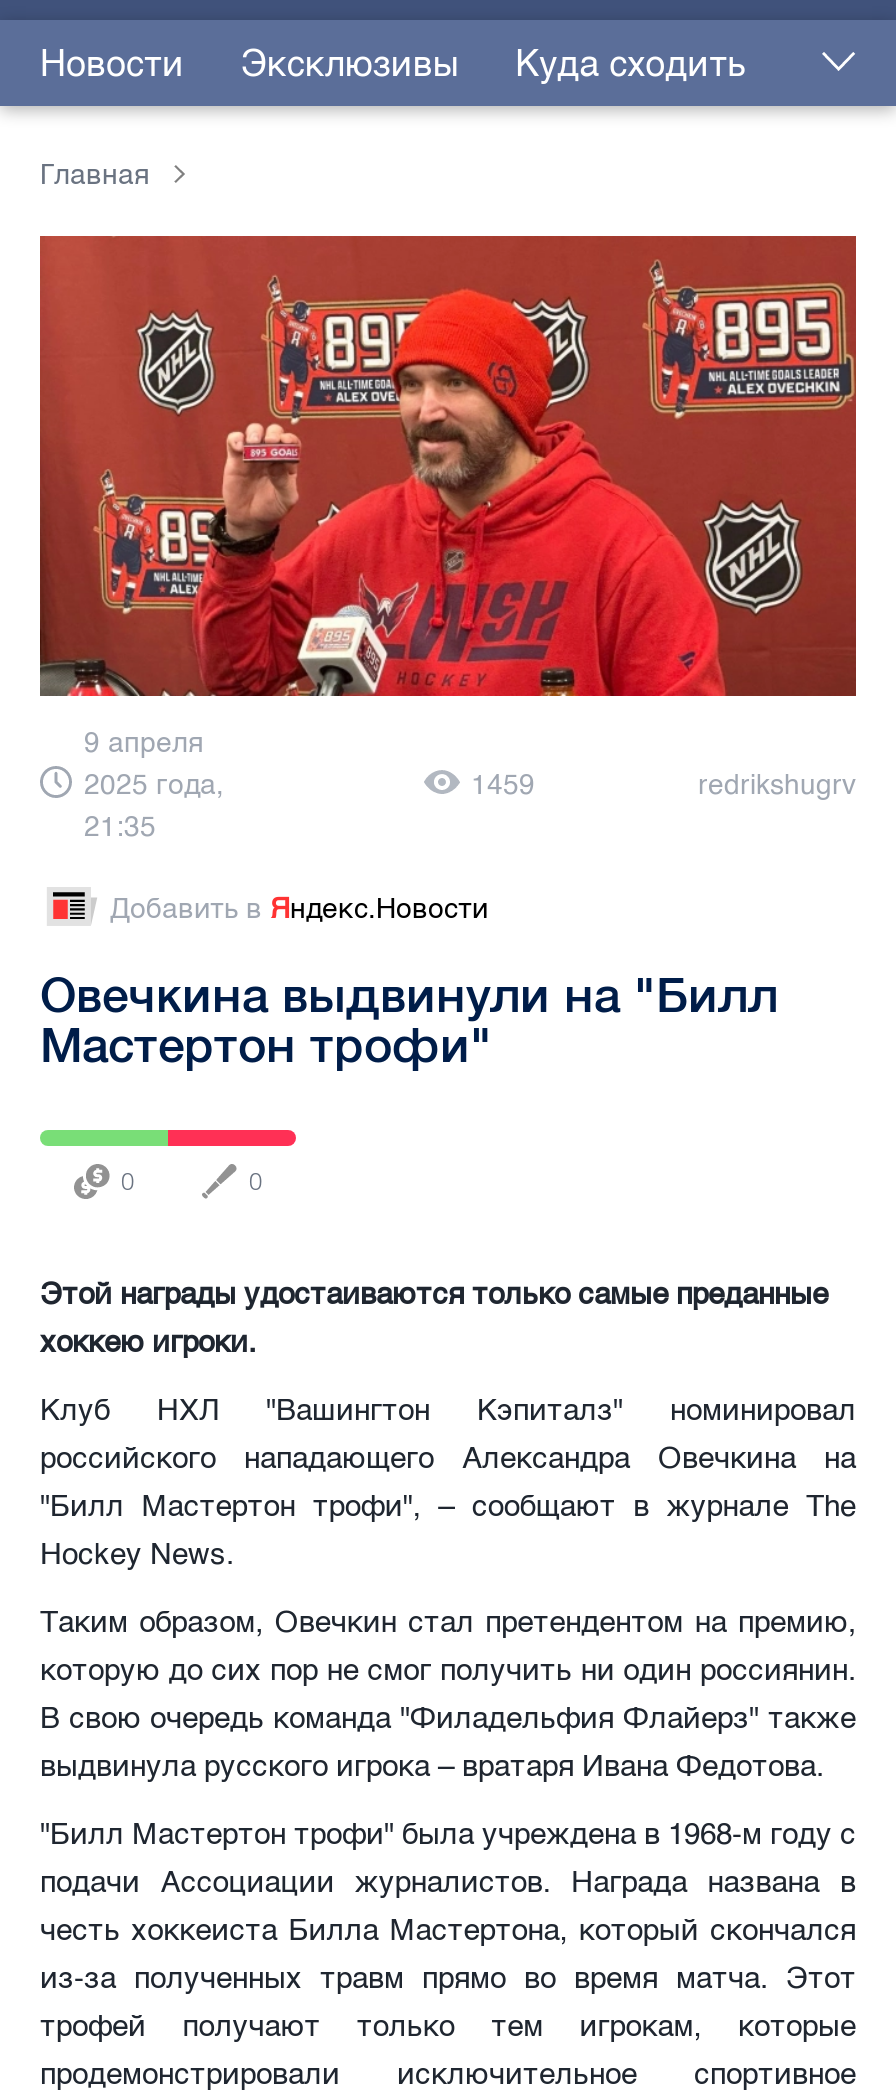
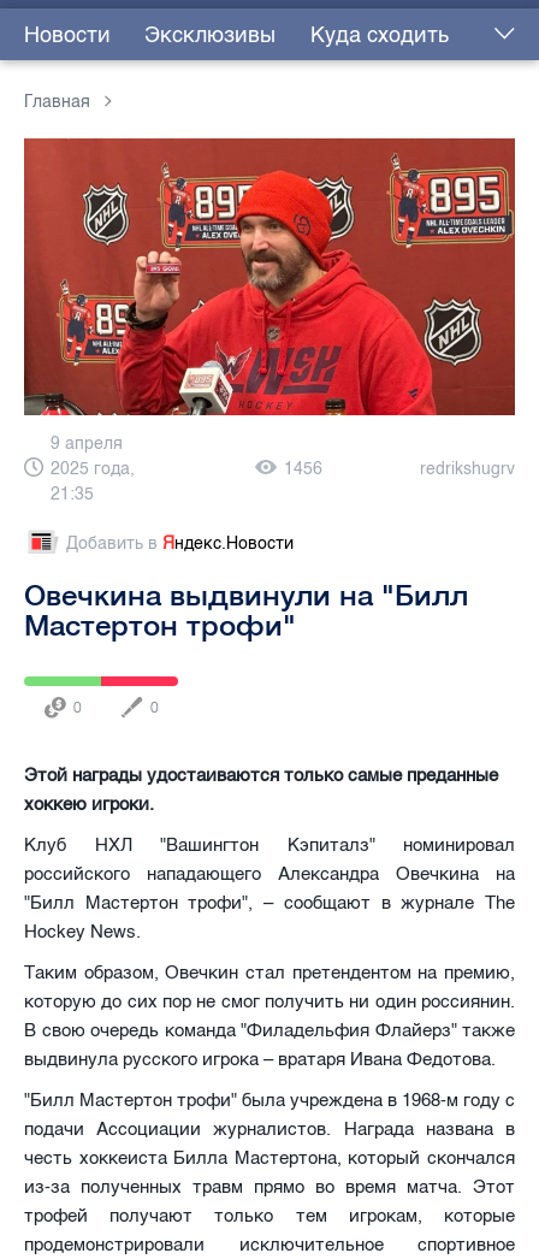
[471,767,535,801] 1459 -> [283,458,322,479] 1456

